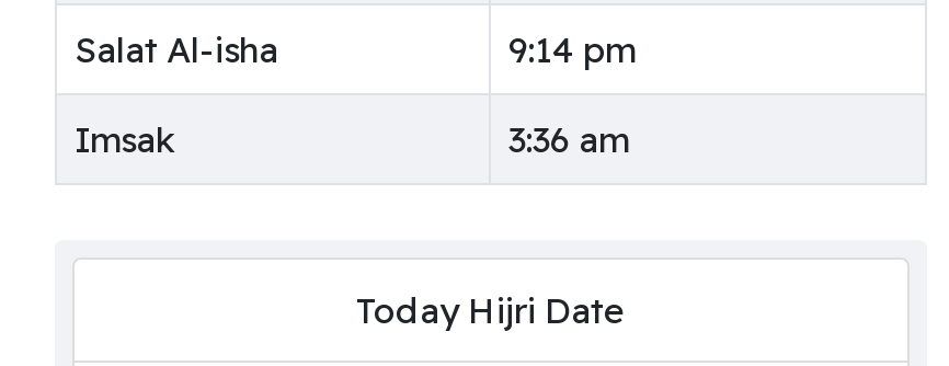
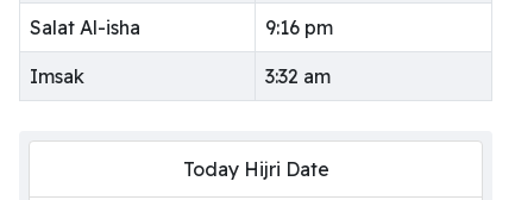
[508,27,636,71] 9:14 pm -> [265,15,333,39] 9:16 pm
[508,117,629,161] 3:36 am -> [265,64,331,88] 3:32 am

